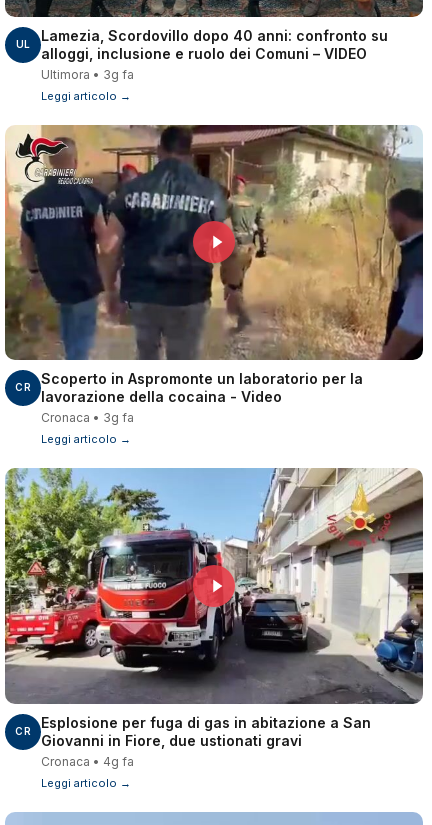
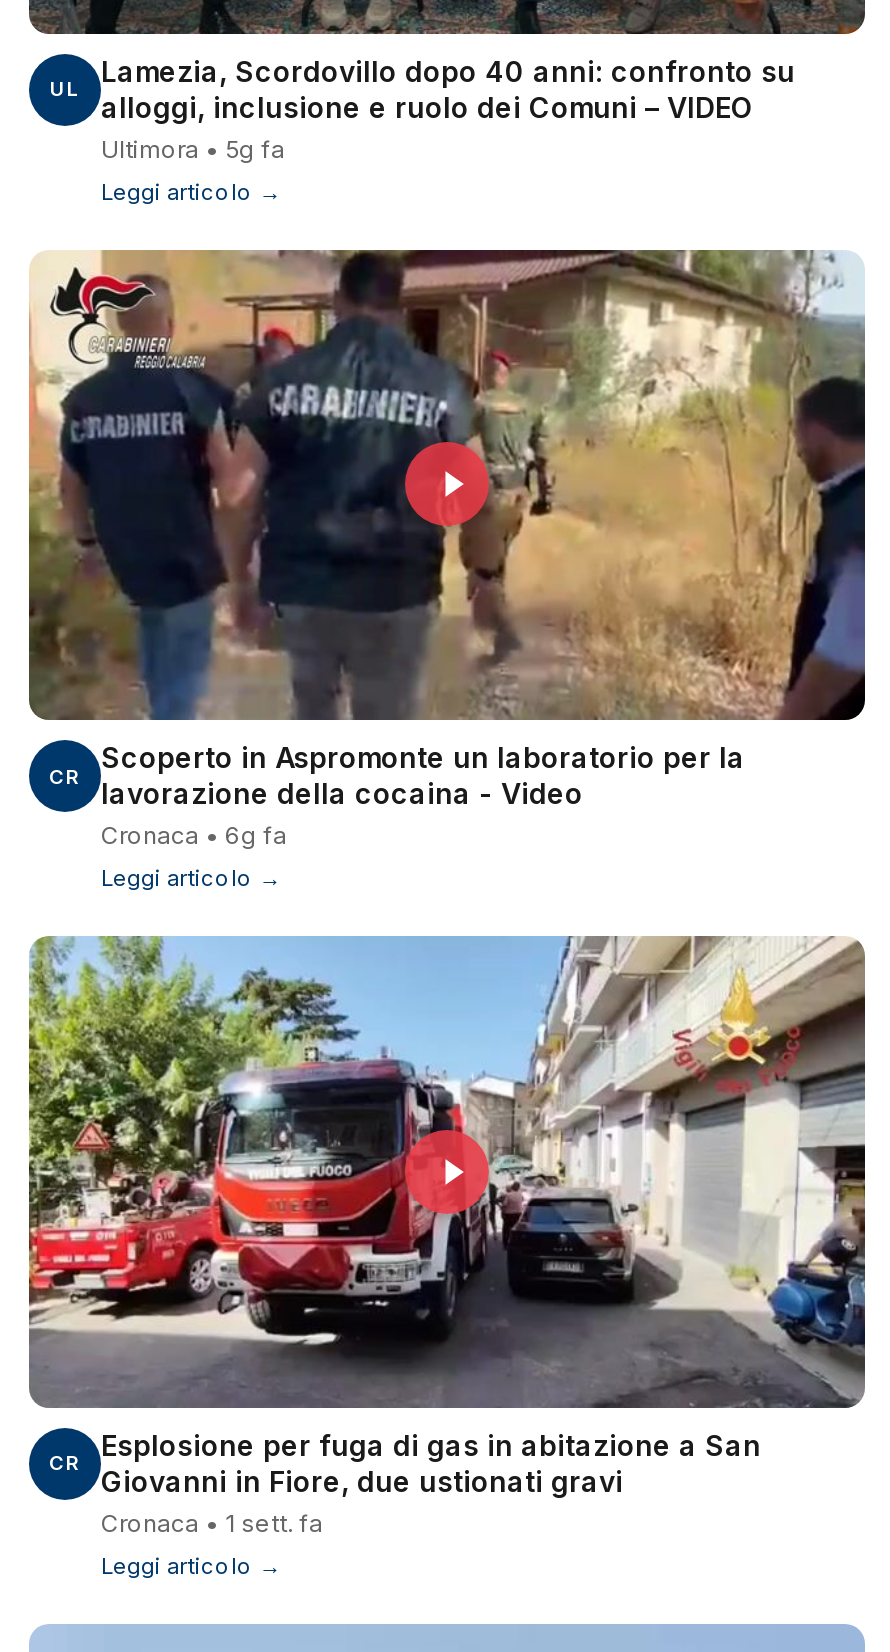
[41,67,134,82] Ultimora • 3g fa -> [101,133,285,163] Ultimora • 5g fa
[41,410,134,425] Cronaca • 3g fa -> [101,820,287,850] Cronaca • 6g fa
[41,754,134,769] Cronaca • 4g fa -> [101,1507,323,1537] Cronaca • 1 sett. fa

